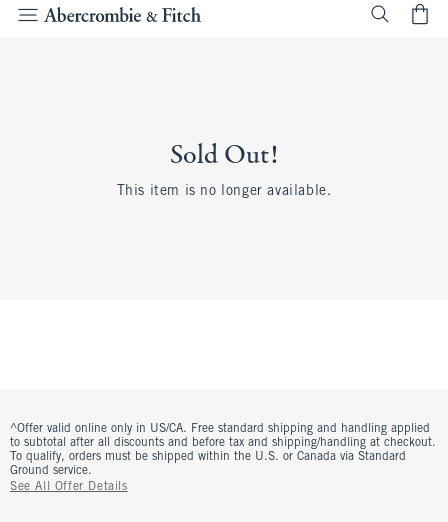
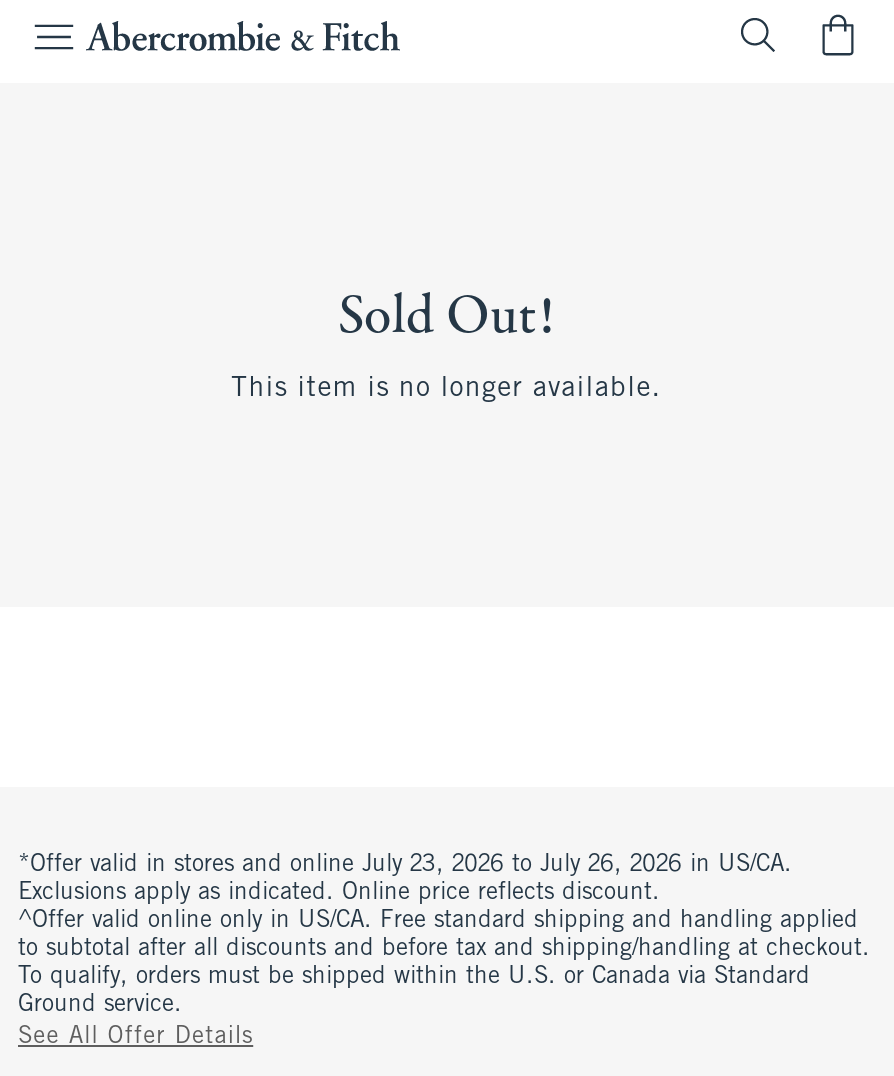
none -> [18,853,792,905] *Offer valid in stores and online July 23, 2026 to July 26, 2026 in US/CA. | Exclusions apply as indicated. Online price reflects discount.

